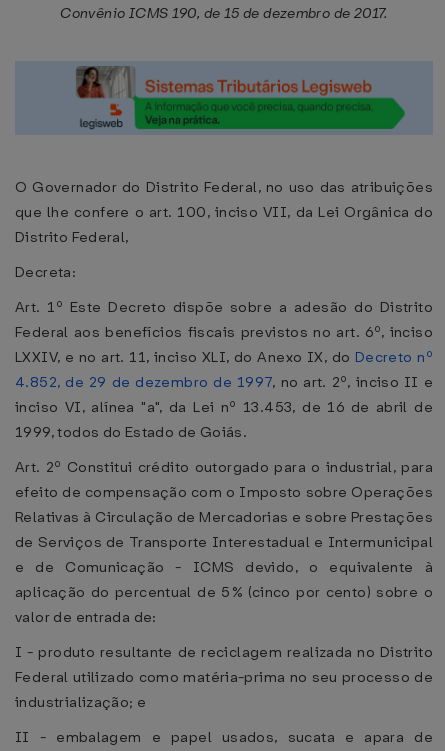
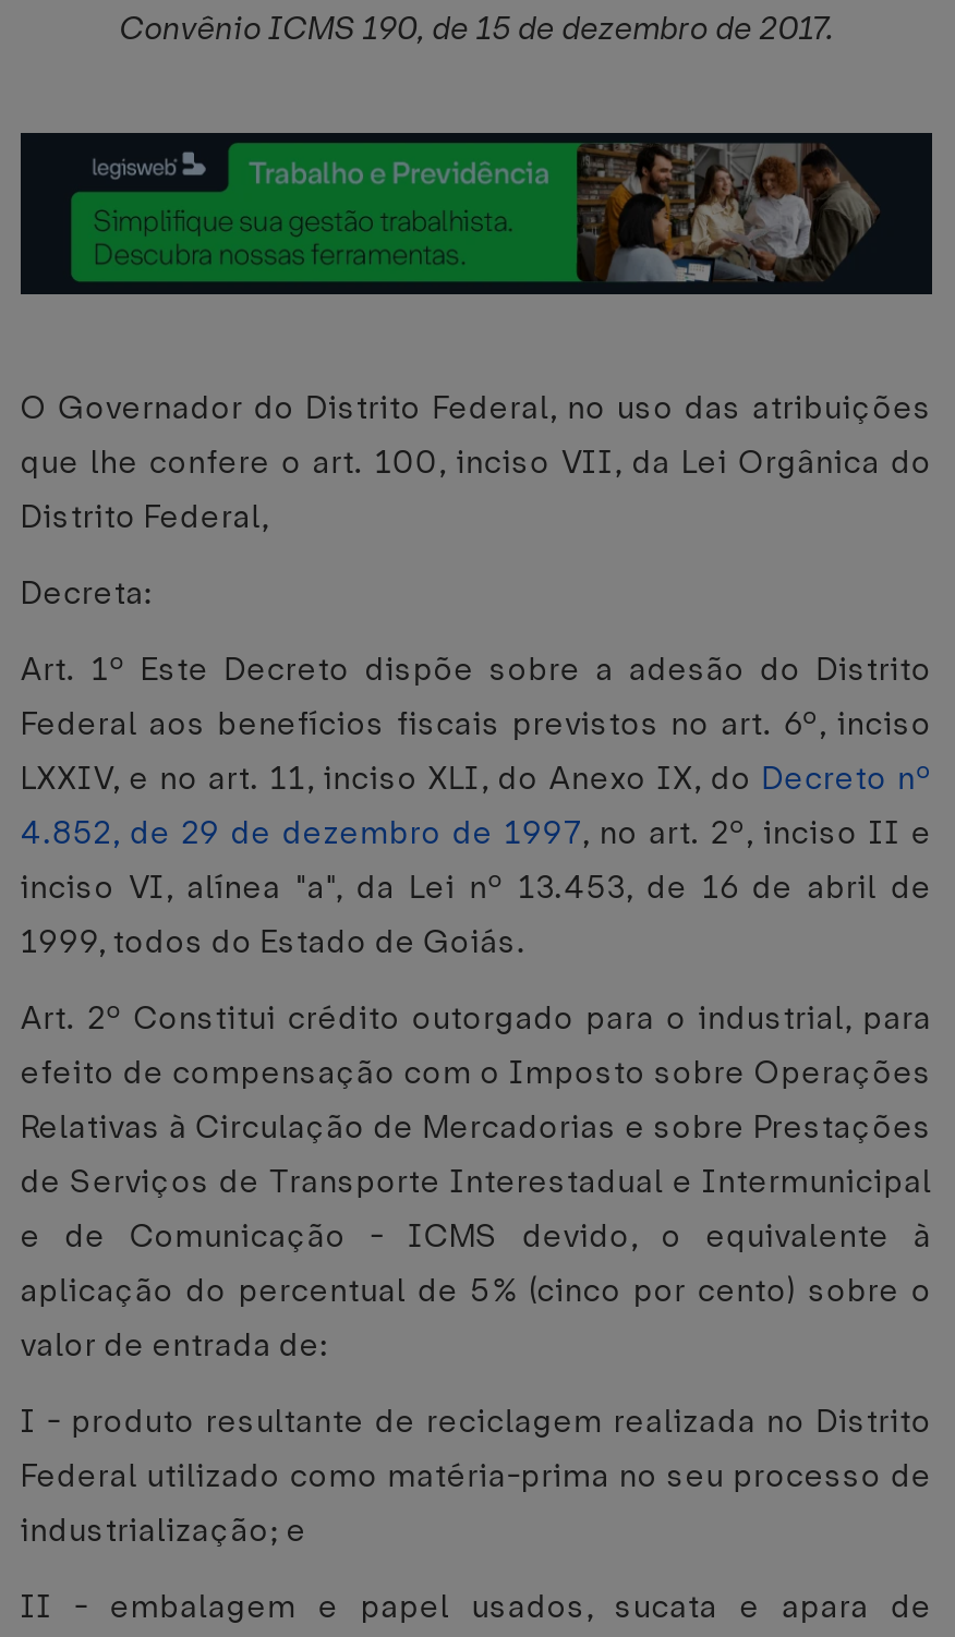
[15,61,433,135] [image] -> [19,131,934,296] [image]

